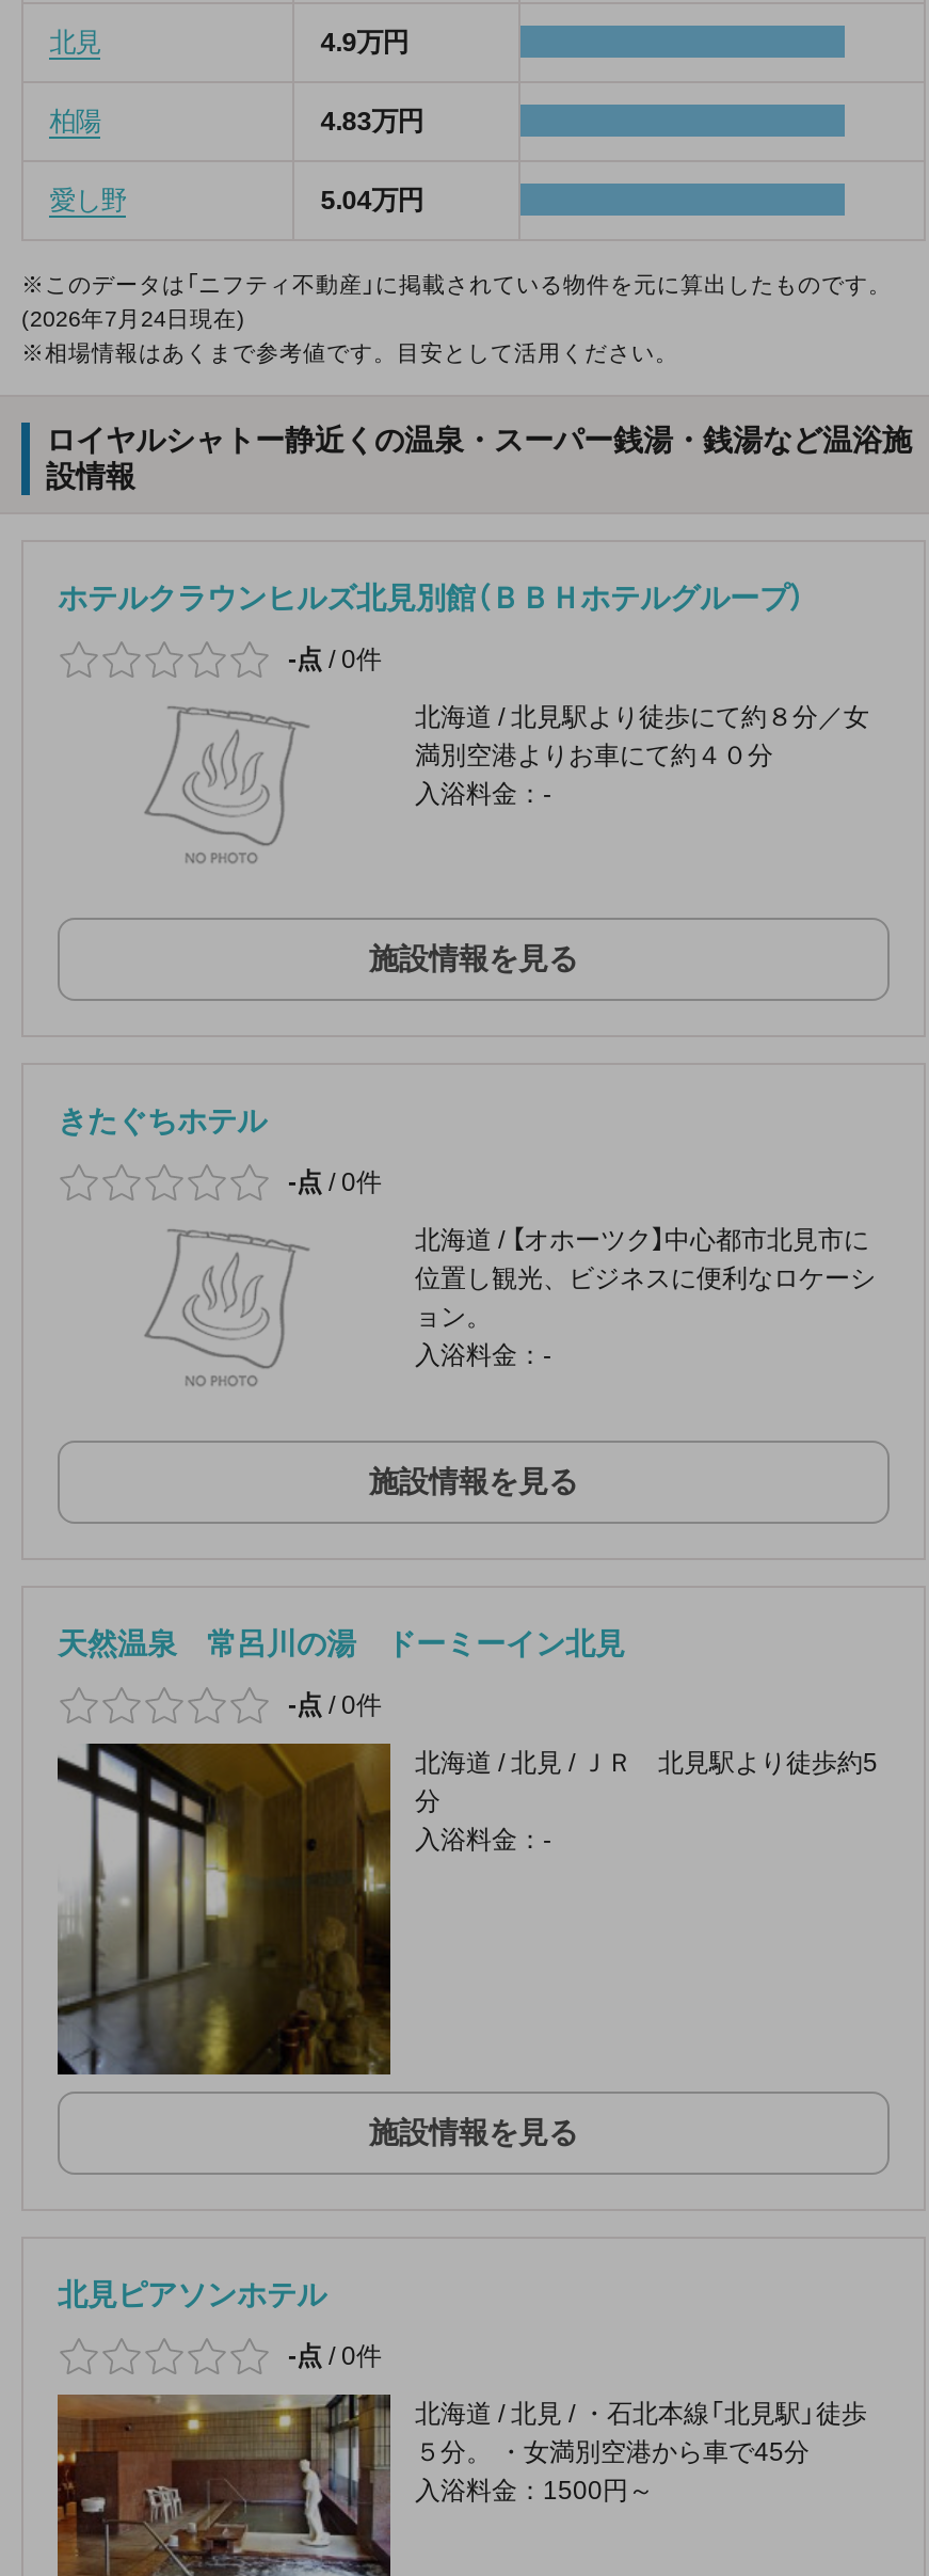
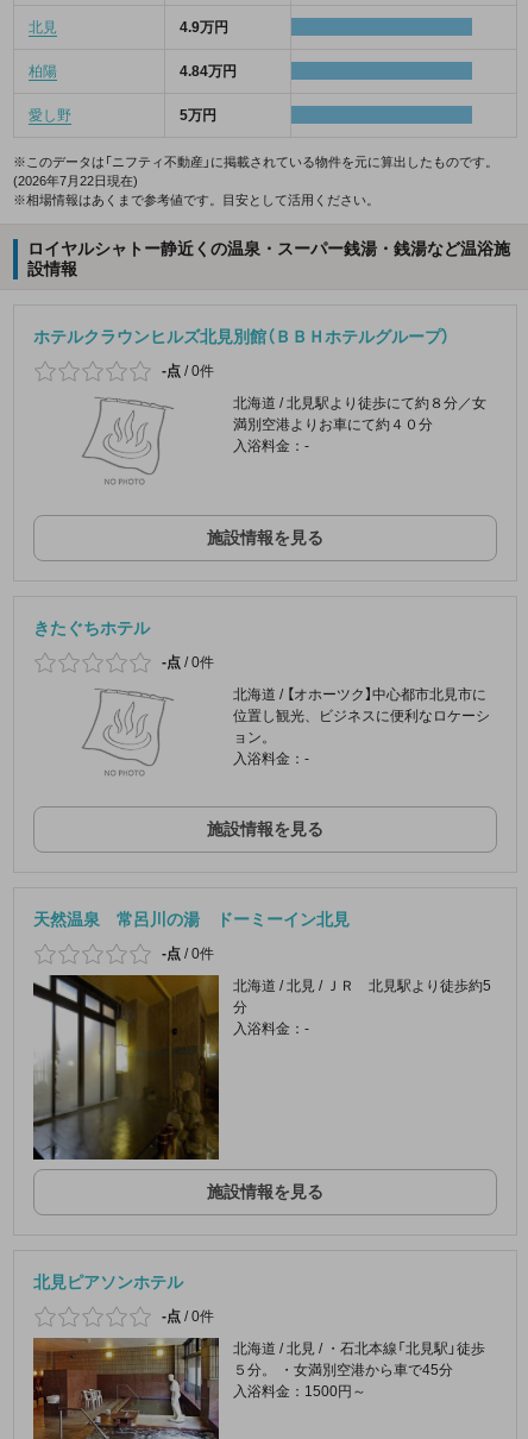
[320,106,423,136] 4.83万円 -> [180,63,237,79] 4.84万円
[320,185,423,215] 5.04万円 -> [180,107,217,123] 5万円
[21,304,245,330] (2026年7月24日現在) -> [13,173,138,187] (2026年7月22日現在)

